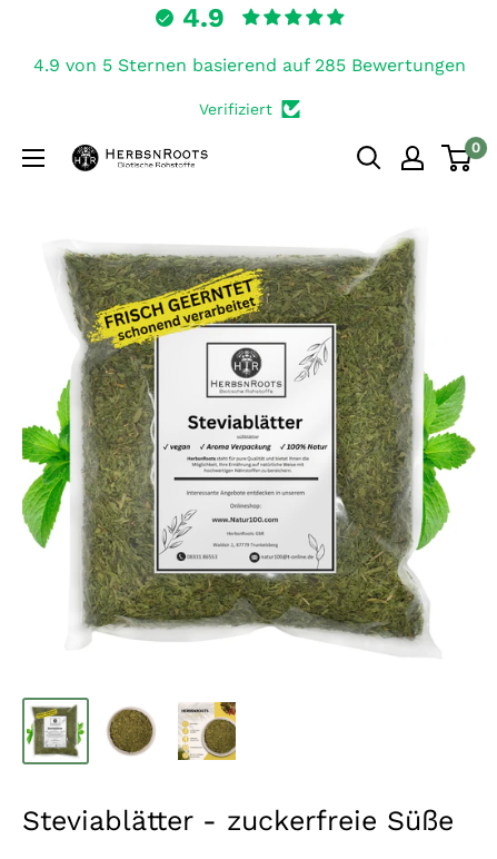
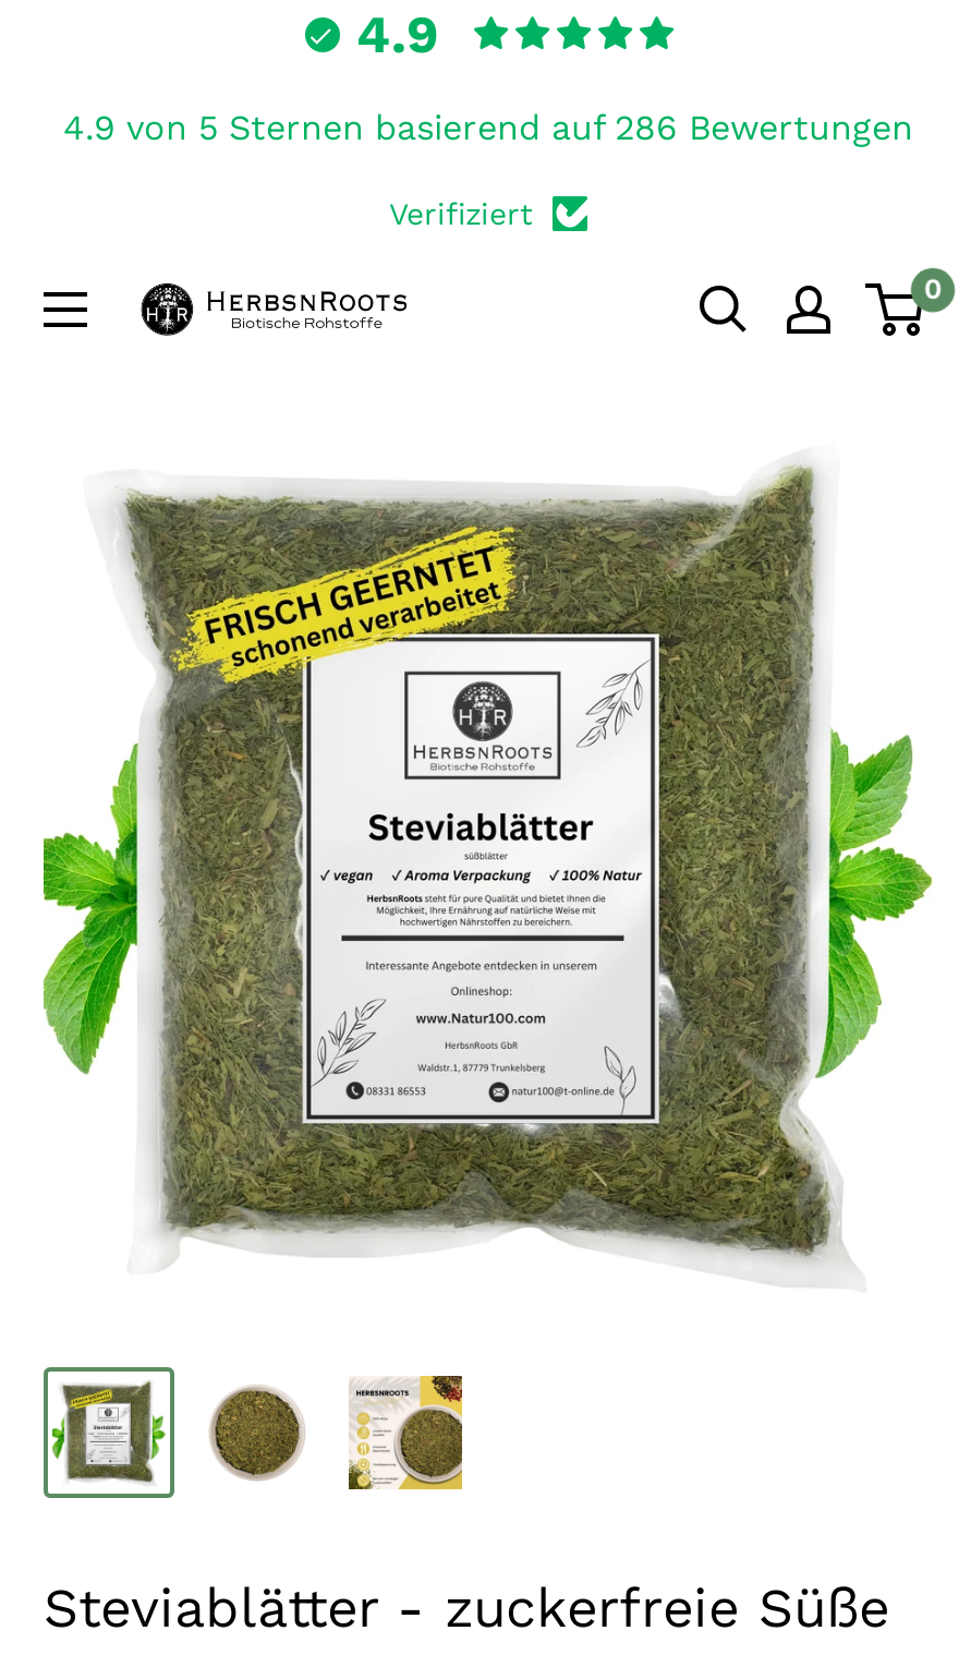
[33,55,465,76] 4.9 von 5 Sternen basierend auf 285 Bewertungen -> [63,107,913,148] 4.9 von 5 Sternen basierend auf 286 Bewertungen

